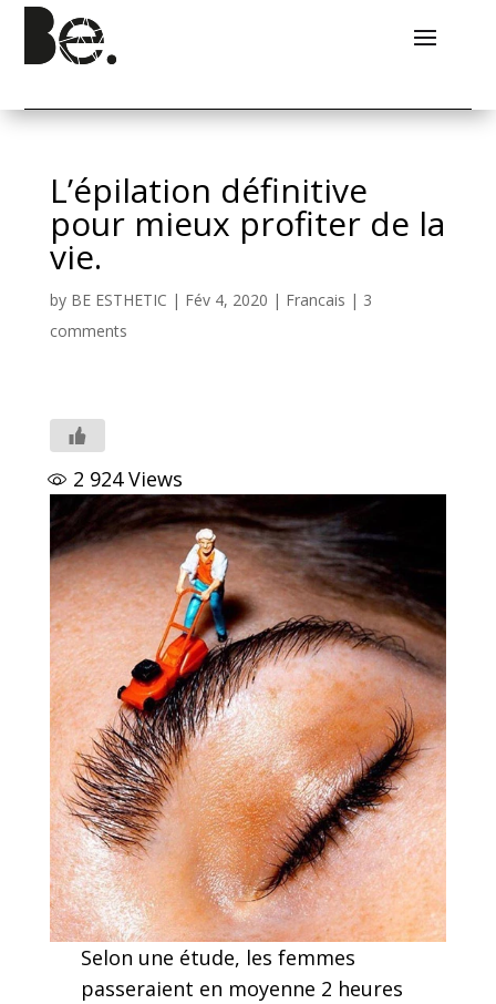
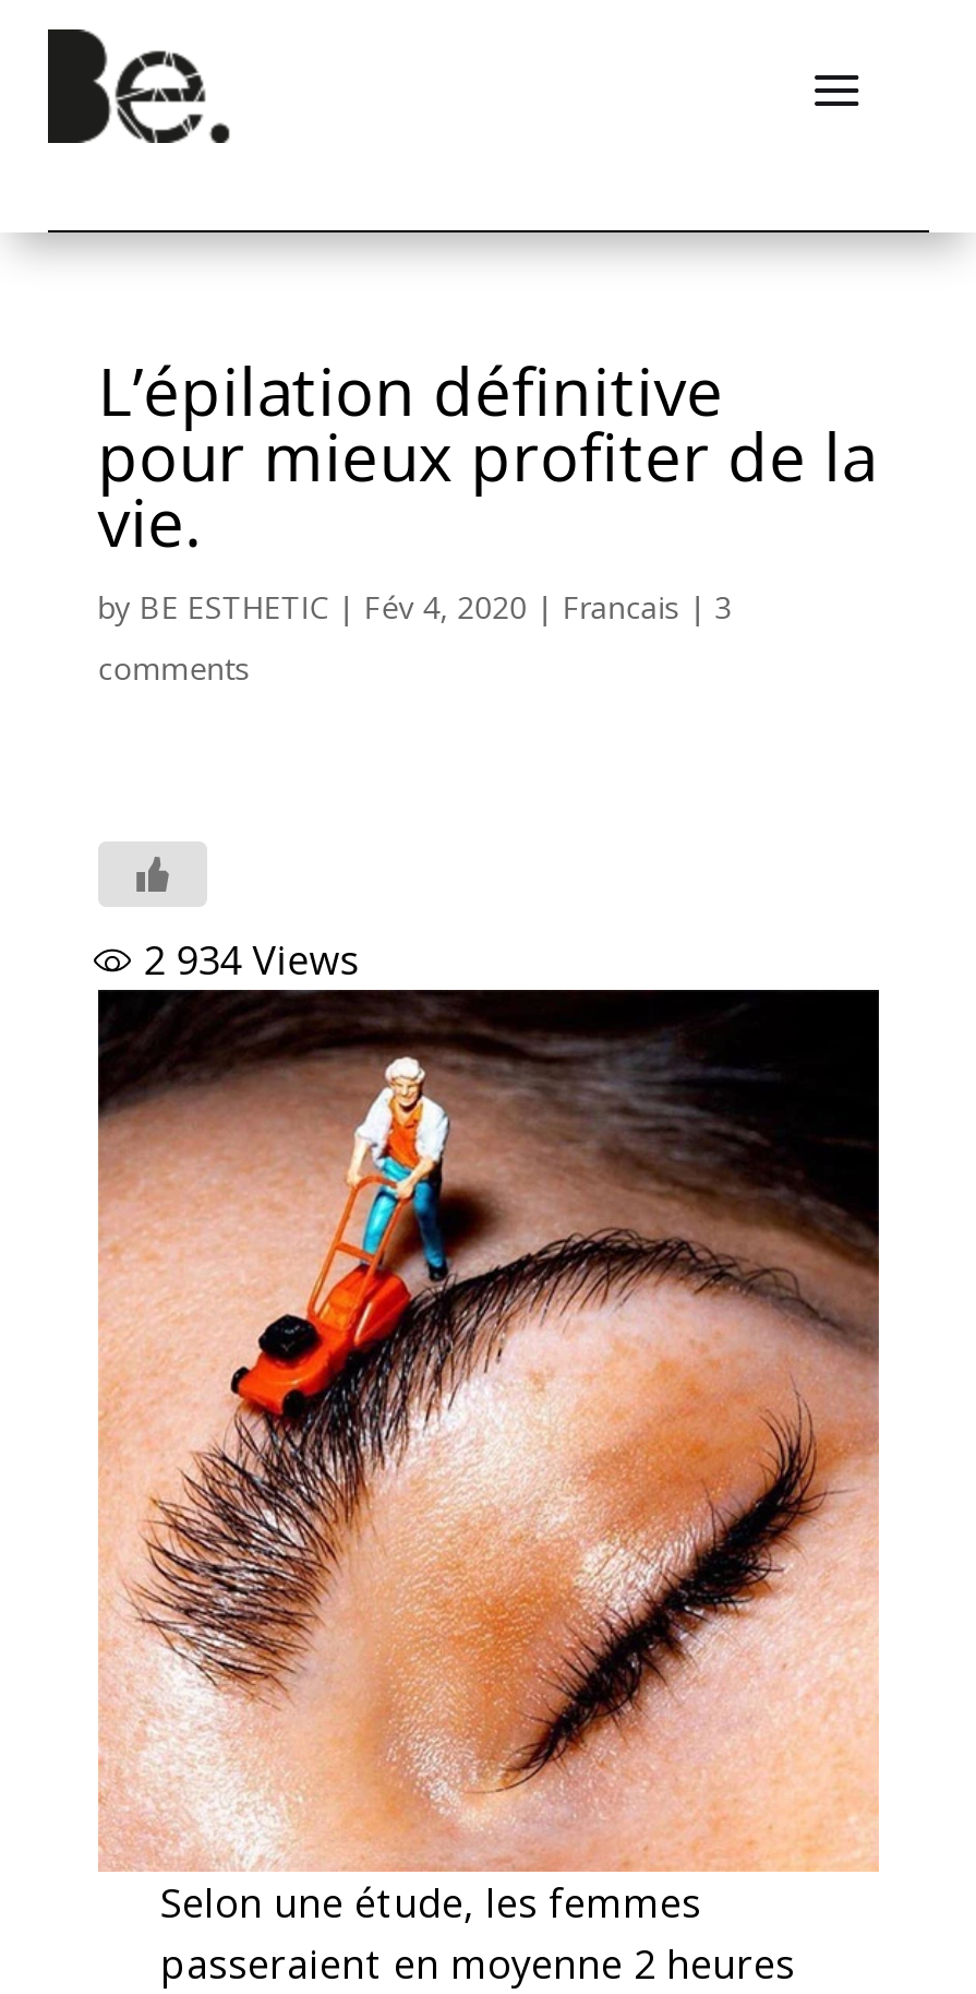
[73,465,182,492] 2 924 Views -> [144,933,359,986] 2 934 Views

